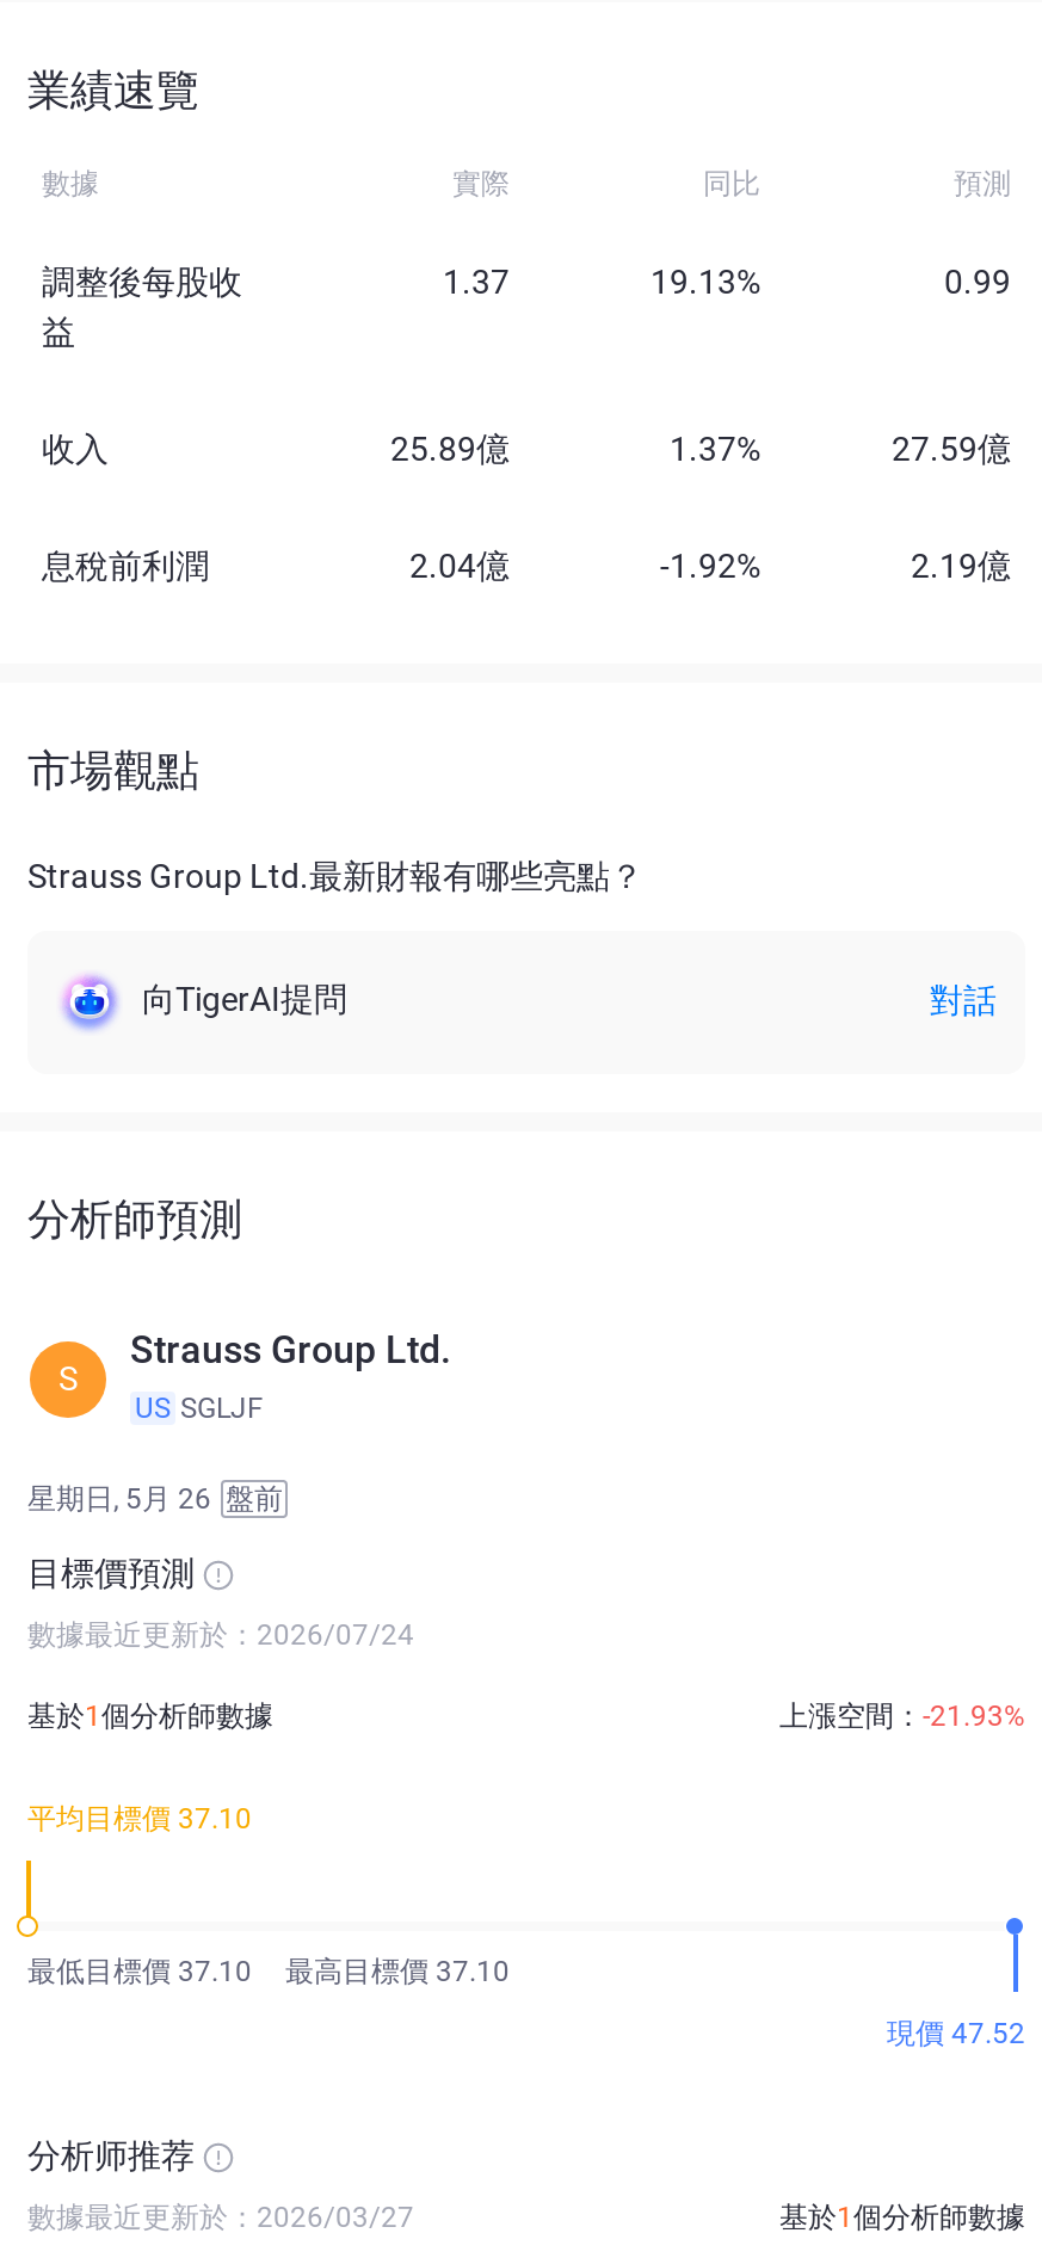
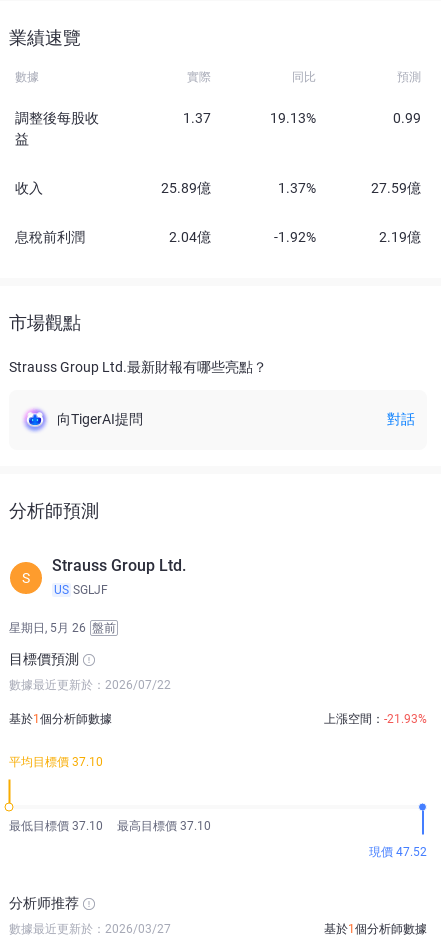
[27,1618,414,1652] 數據最近更新於：2026/07/24 -> [9,678,171,692] 數據最近更新於：2026/07/22

